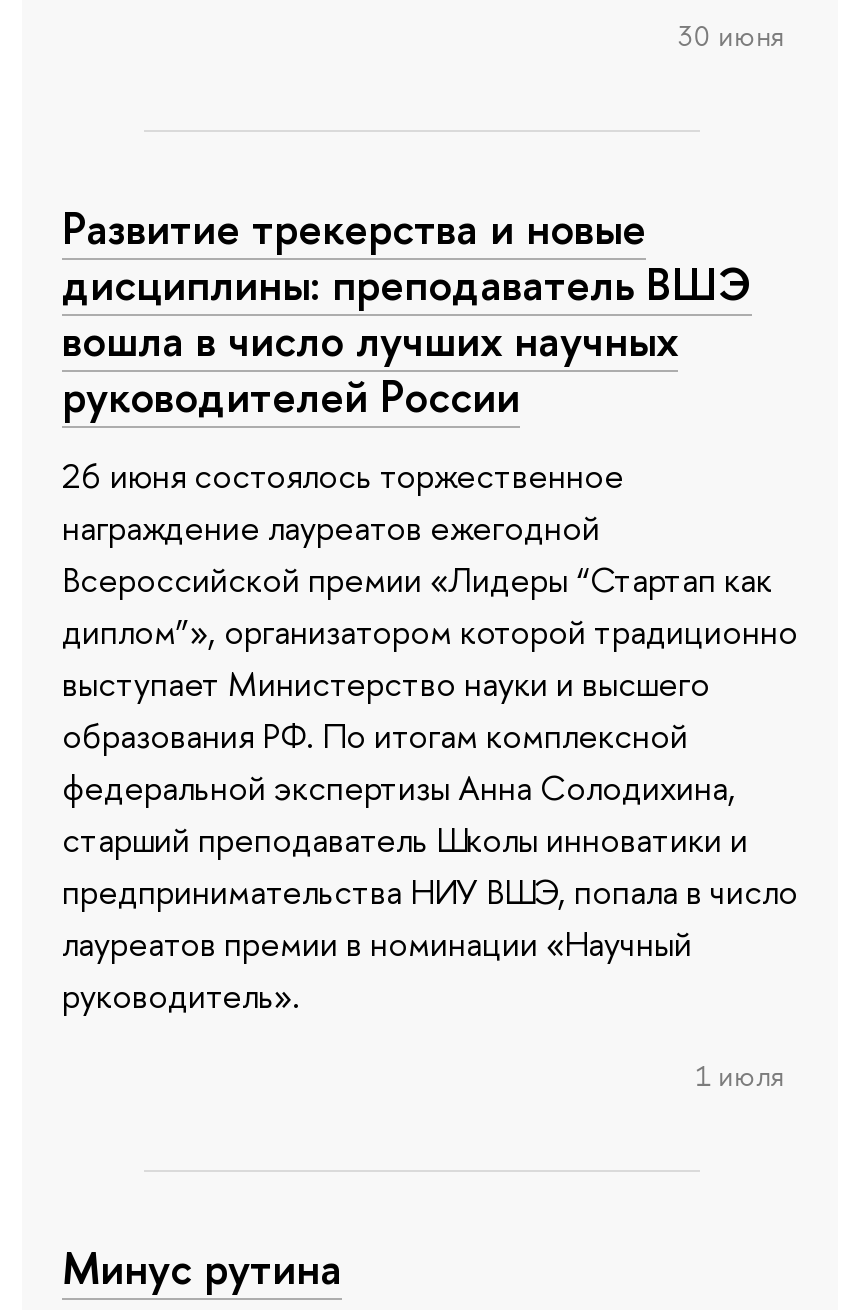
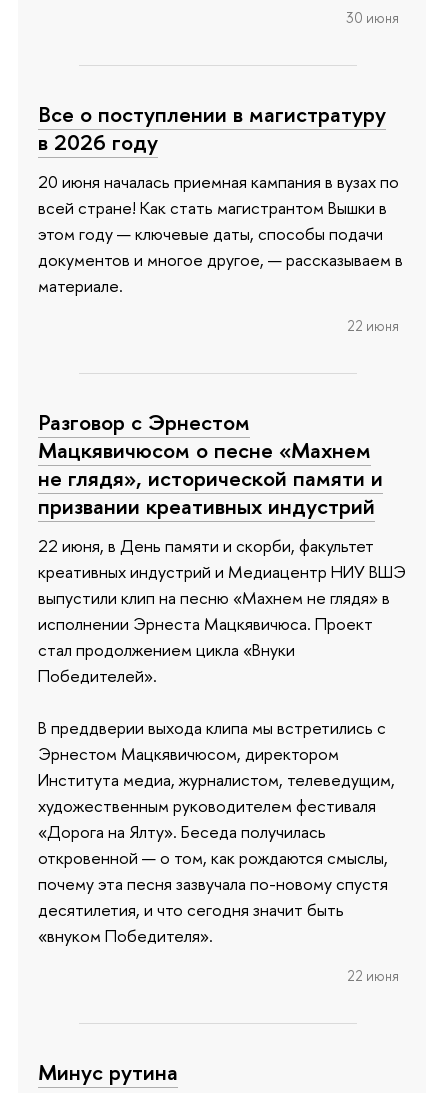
[62,197,798,1094] Развитие трекерства и новые | дисциплины: преподаватель ВШЭ | вошла в число лучших научных | руководителей России | 26 июня состоялось торжественное | награждение лауреатов ежегодной | Всероссийской премии «Лидеры “Стартап как | диплом”», организатором которой традиционно | выступает Министерство науки и высшего | образования РФ. По итогам комплексной | федеральной экспертизы Анна Солодихина, | старший преподаватель Школы инноватики и | предпринимательства НИУ ВШЭ, попала в число | лауреатов премии в номинации «Научный | руководитель». | 1 июля -> [38,99,406,985] Все о поступлении в магистратуру | в 2026 году | 20 июня началась приемная кампания в вузах по | всей стране! Как стать магистрантом Вышки в | этом году — ключевые даты, способы подачи | документов и многое другое, — рассказываем в | материале. | 22 июня | Разговор с Эрнестом | Мацкявичюсом о песне «Махнем | не глядя», исторической памяти и | призвании креативных индустрий | 22 июня, в День памяти и скорби, факультет | креативных индустрий и Медиацентр НИУ ВШЭ | выпустили клип на песню «Махнем не глядя» в | исполнении Эрнеста Мацкявичюса. Проект | стал продолжением цикла «Внуки | Победителей». | В преддверии выхода клипа мы встретились с | Эрнестом Мацкявичюсом, директором | Института медиа, журналистом, телеведущим, | художественным руководителем фестиваля | «Дорога на Ялту». Беседа получилась | откровенной — о том, как рождаются смыслы, | почему эта песня зазвучала по-новому спустя | десятилетия, и что сегодня значит быть | «внуком Победителя». | 22 июня

